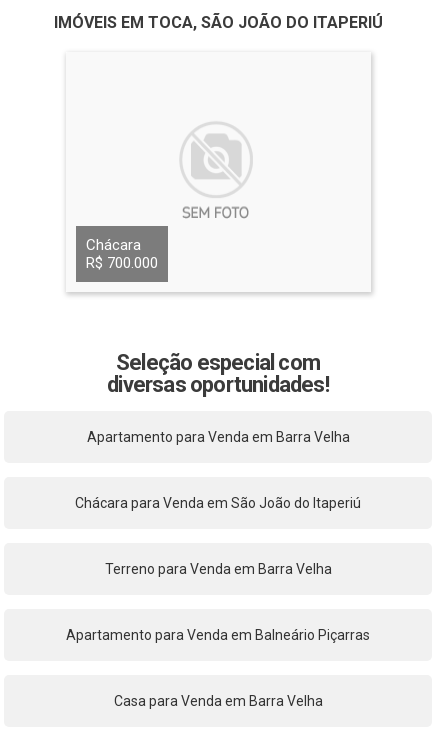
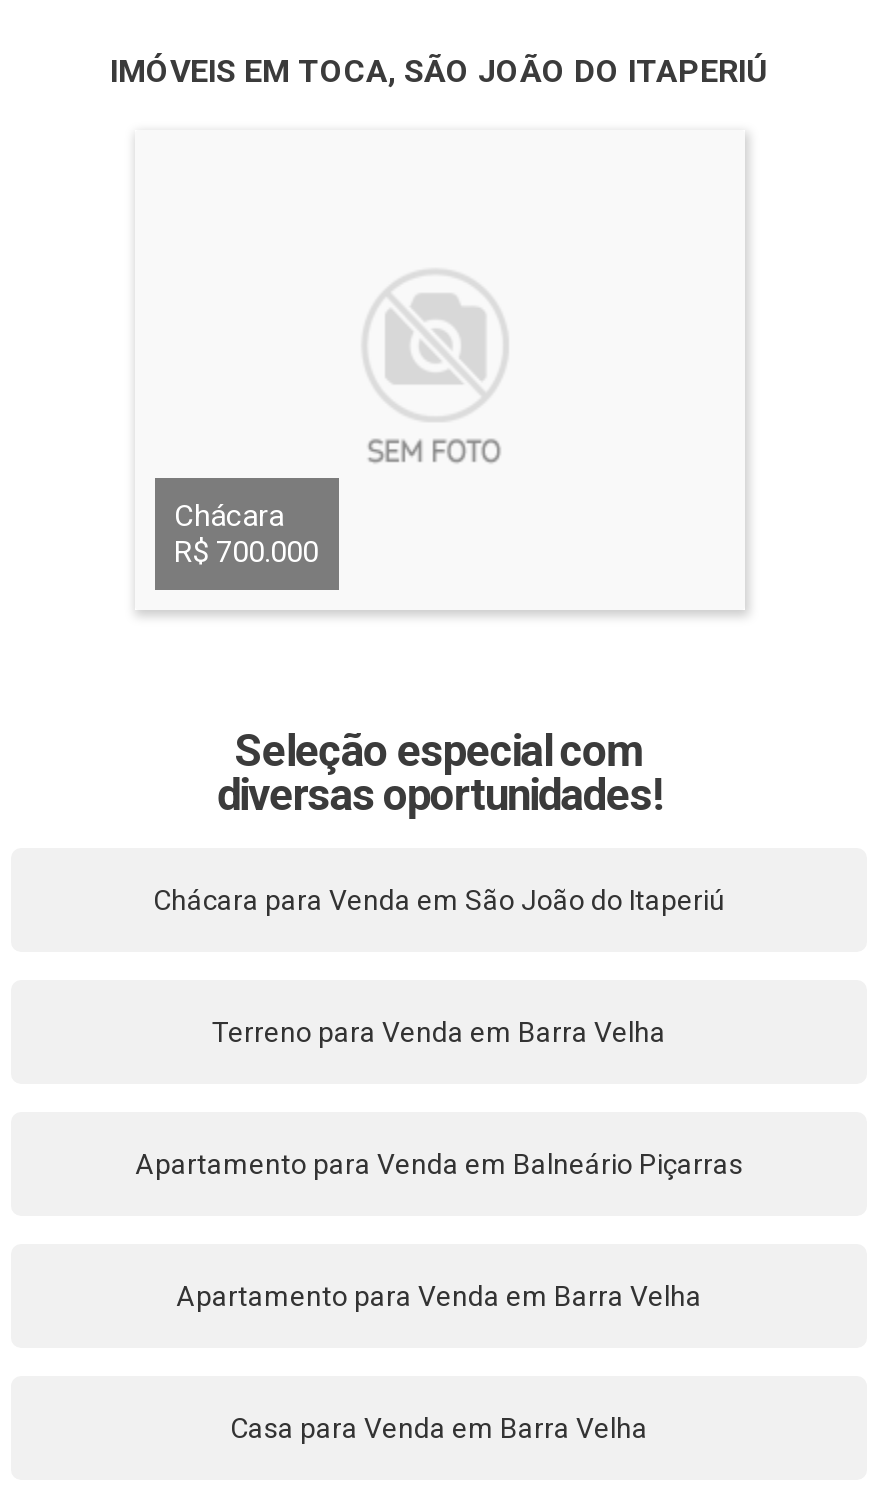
moved [86,429,349,445] -> [176,1280,702,1312]: Apartamento para Venda em Barra Velha
moved [66,495,370,643] -> [135,884,743,1180]: Chácara para Venda em São João do Itaperiú | Terreno para Venda em Barra Velha | Apartamento para Venda em Balneário Piçarras

